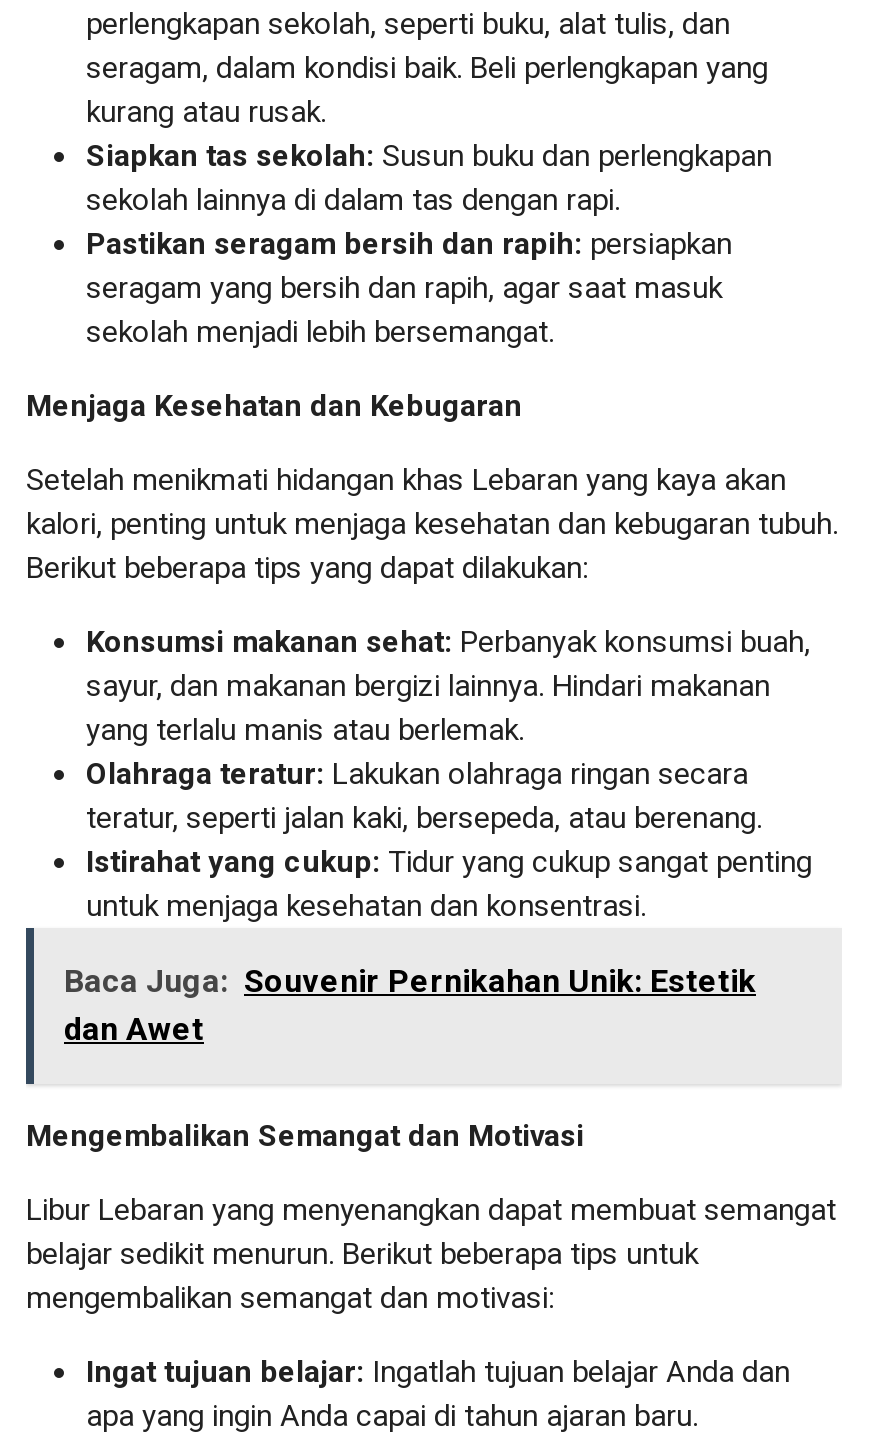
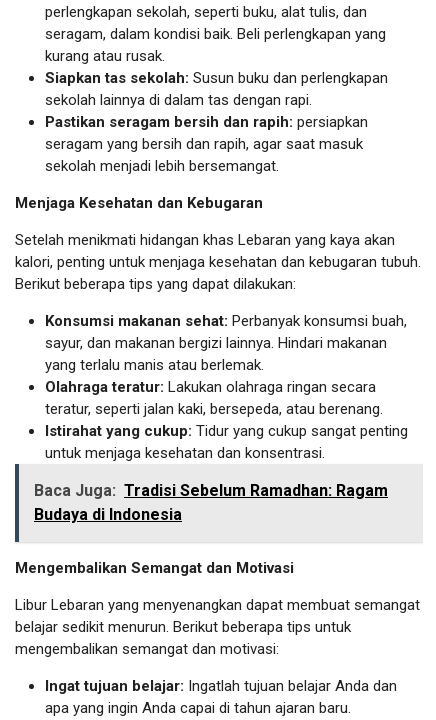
[64,962,756,1048] Baca Juga: Souvenir Pernikahan Unik: Estetik | dan Awet -> [34,481,388,524] Baca Juga: Tradisi Sebelum Ramadhan: Ragam | Budaya di Indonesia

